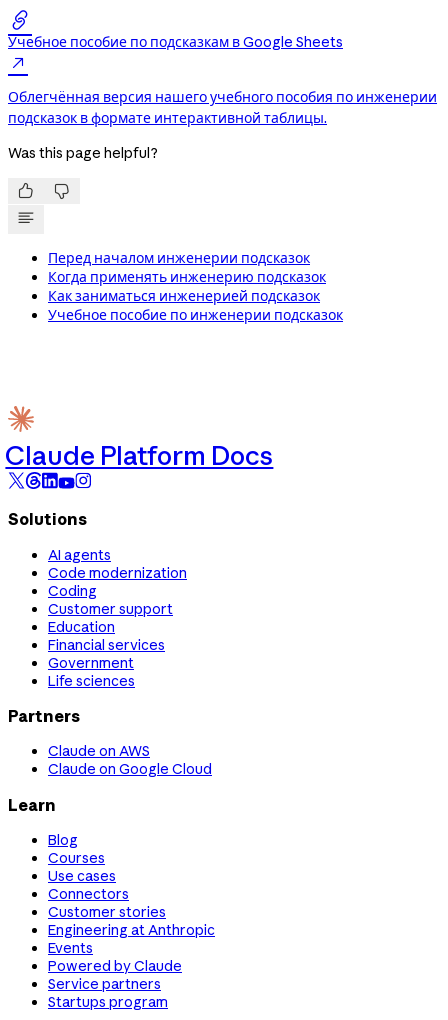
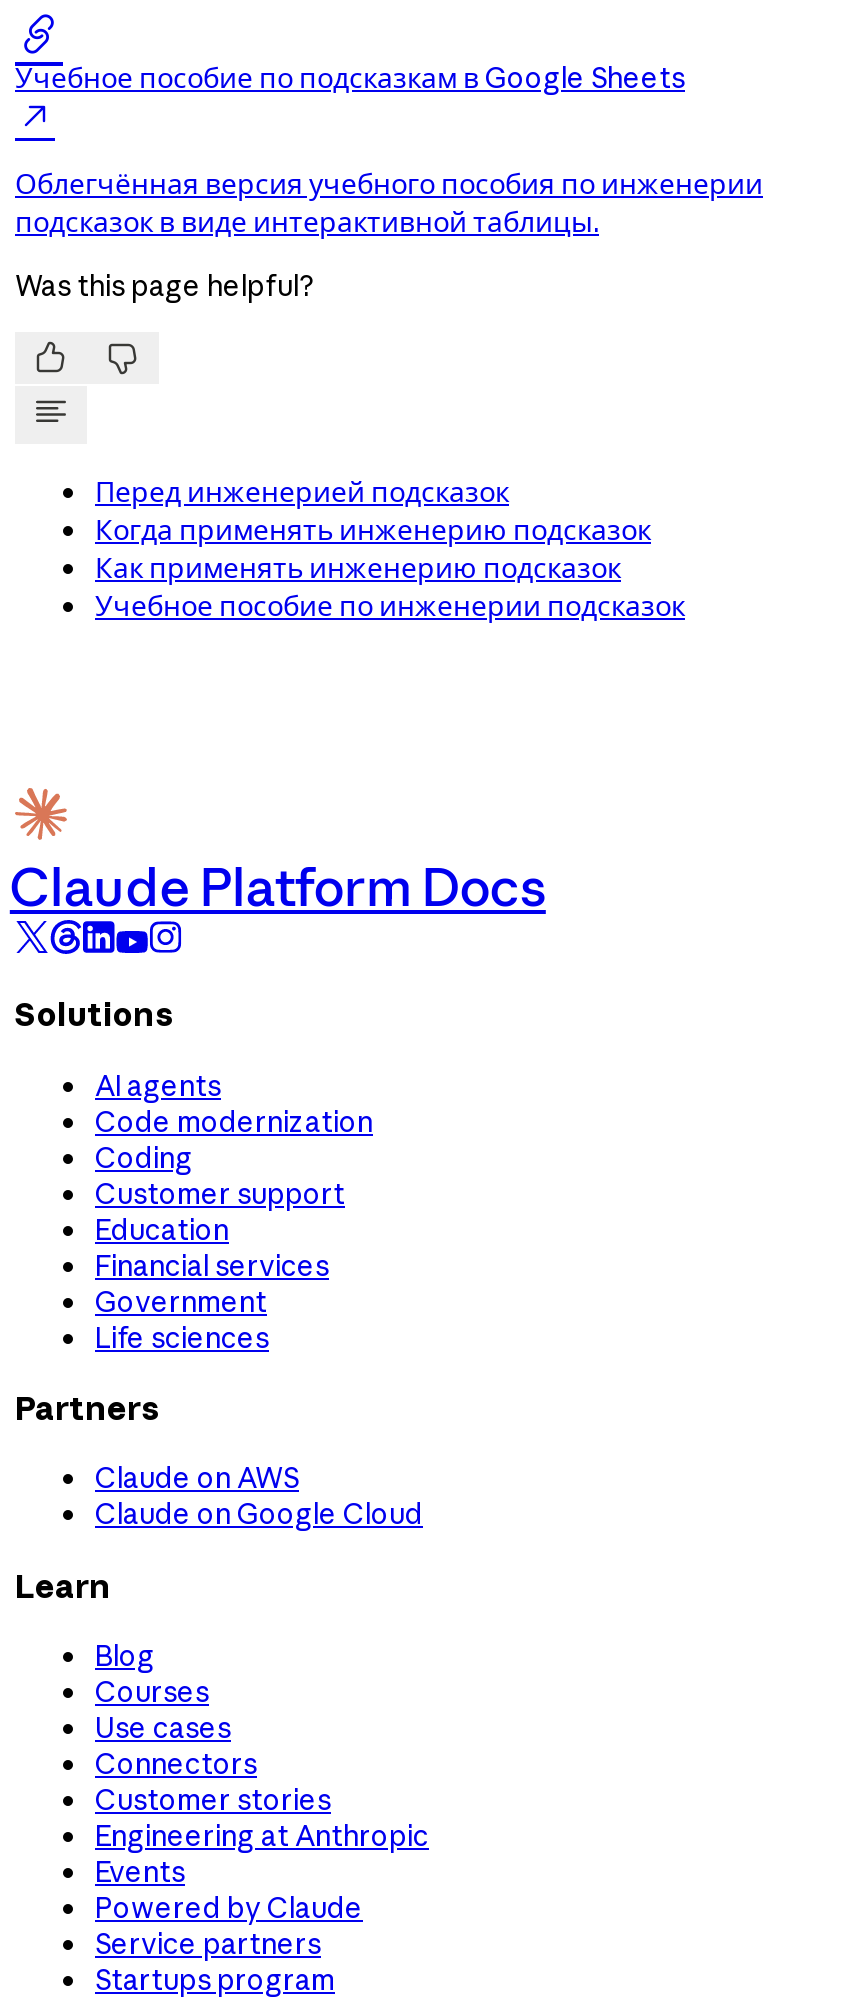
[8,88,437,127] Облегчённая версия нашего учебного пособия по инженерии | подсказок в формате интерактивной таблицы. -> [15,166,763,240] Облегчённая версия учебного пособия по инженерии | подсказок в виде интерактивной таблицы.
[48,249,310,267] Перед началом инженерии подсказок -> [95,474,509,510] Перед инженерией подсказок
[48,287,320,305] Как заниматься инженерией подсказок -> [95,550,621,586] Как применять инженерию подсказок

